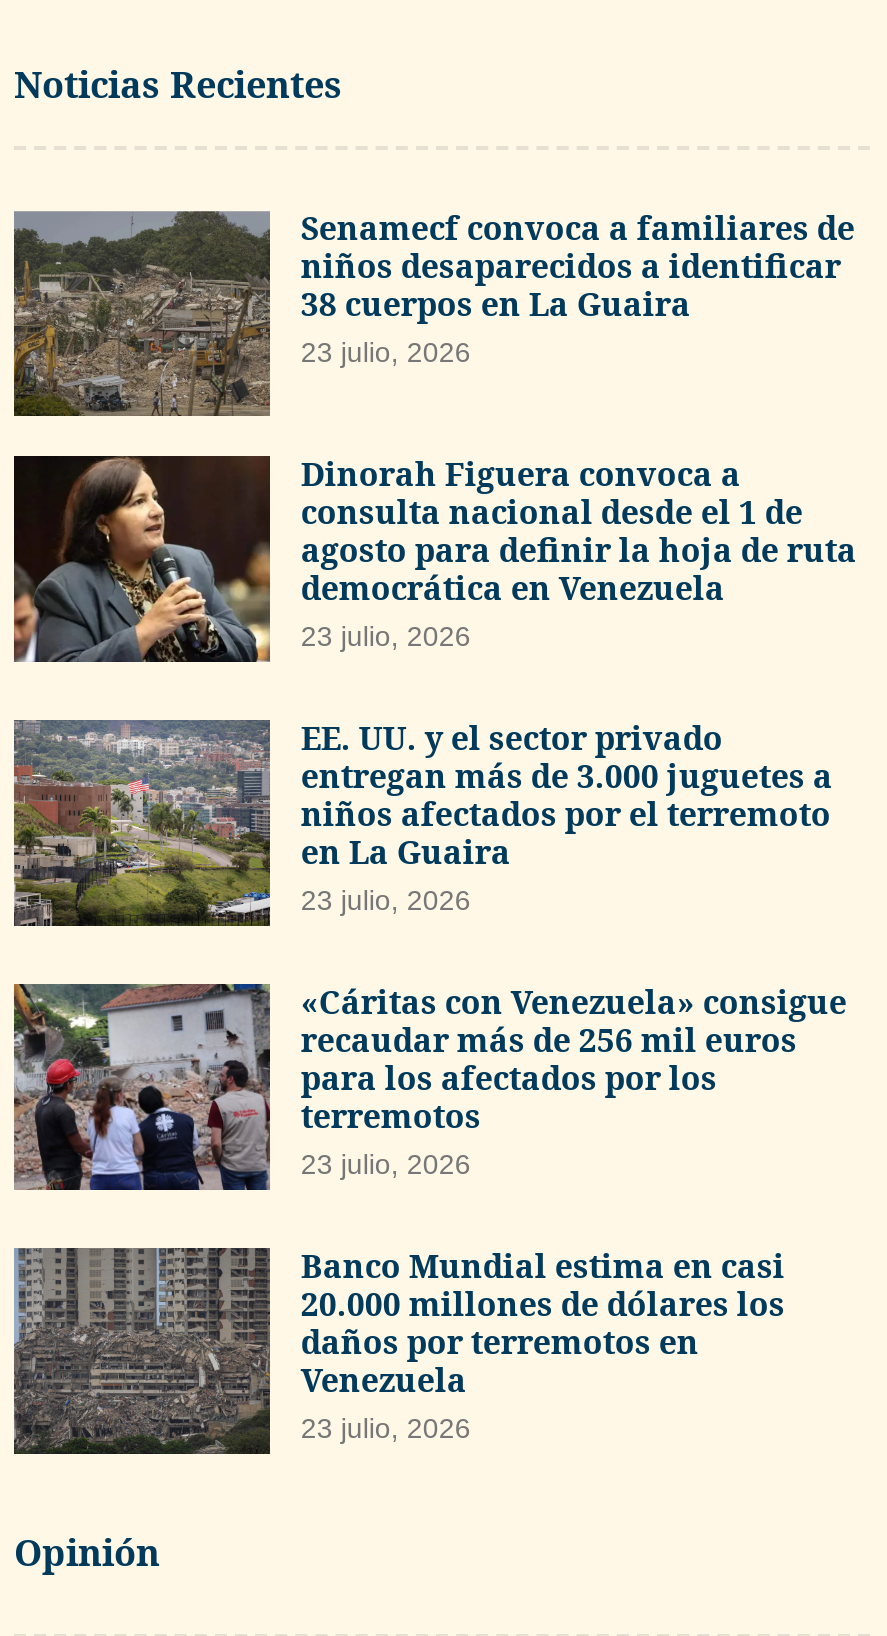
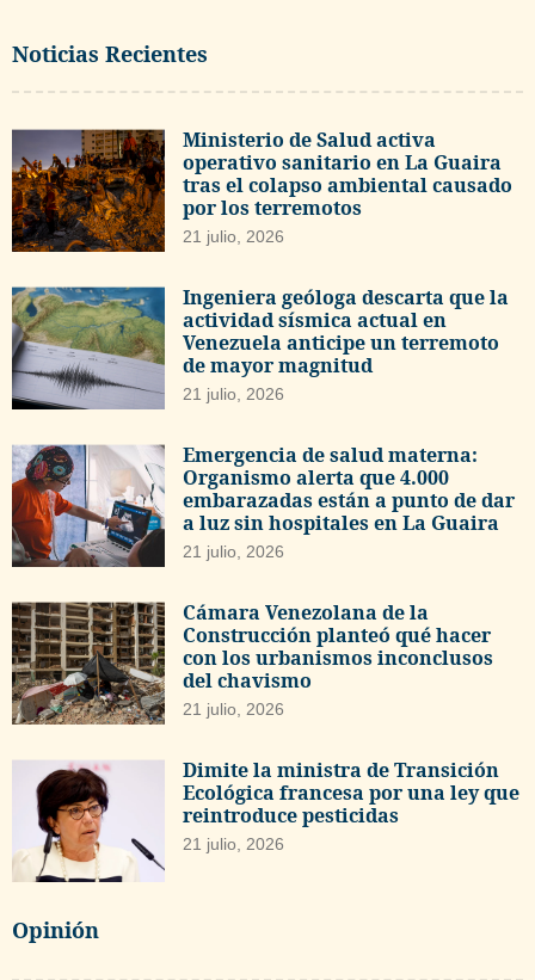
[14,207,855,418] [image] | Senamecf convoca a familiares de | niños desaparecidos a identificar | 38 cuerpos en La Guaira | 23 julio, 2026 -> [11,127,513,253] [image] | Ministerio de Salud activa | operativo sanitario en La Guaira | tras el colapso ambiental causado | por los terremotos | 21 julio, 2026
[12,452,857,680] [image] | Dinorah Figuera convoca a | consulta nacional desde el 1 de | agosto para definir la hoja de ruta | democrática en Venezuela | 23 julio, 2026 -> [11,276,509,411] [image] | Ingeniera geóloga descarta que la | actividad sísmica actual en | Venezuela anticipe un terremoto | de mayor magnitud | 21 julio, 2026
[12,716,833,944] [image] | EE. UU. y el sector privado | entregan más de 3.000 juguetes a | niños afectados por el terremoto | en La Guaira | 23 julio, 2026 -> [11,433,515,568] [image] | Emergencia de salud materna: | Organismo alerta que 4.000 | embarazadas están a punto de dar | a luz sin hospitales en La Guaira | 21 julio, 2026
[12,980,847,1208] [image] | «Cáritas con Venezuela» consigue | recaudar más de 256 mil euros | para los afectados por los | terremotos | 23 julio, 2026 -> [11,591,494,726] [image] | Cámara Venezolana de la | Construcción planteó qué hacer | con los urbanismos inconclusos | del chavismo | 21 julio, 2026
[12,1244,785,1472] [image] | Banco Mundial estima en casi | 20.000 millones de dólares los | daños por terremotos en | Venezuela | 23 julio, 2026 -> [12,748,520,883] [image] | Dimite la ministra de Transición | Ecológica francesa por una ley que | reintroduce pesticidas | 21 julio, 2026

